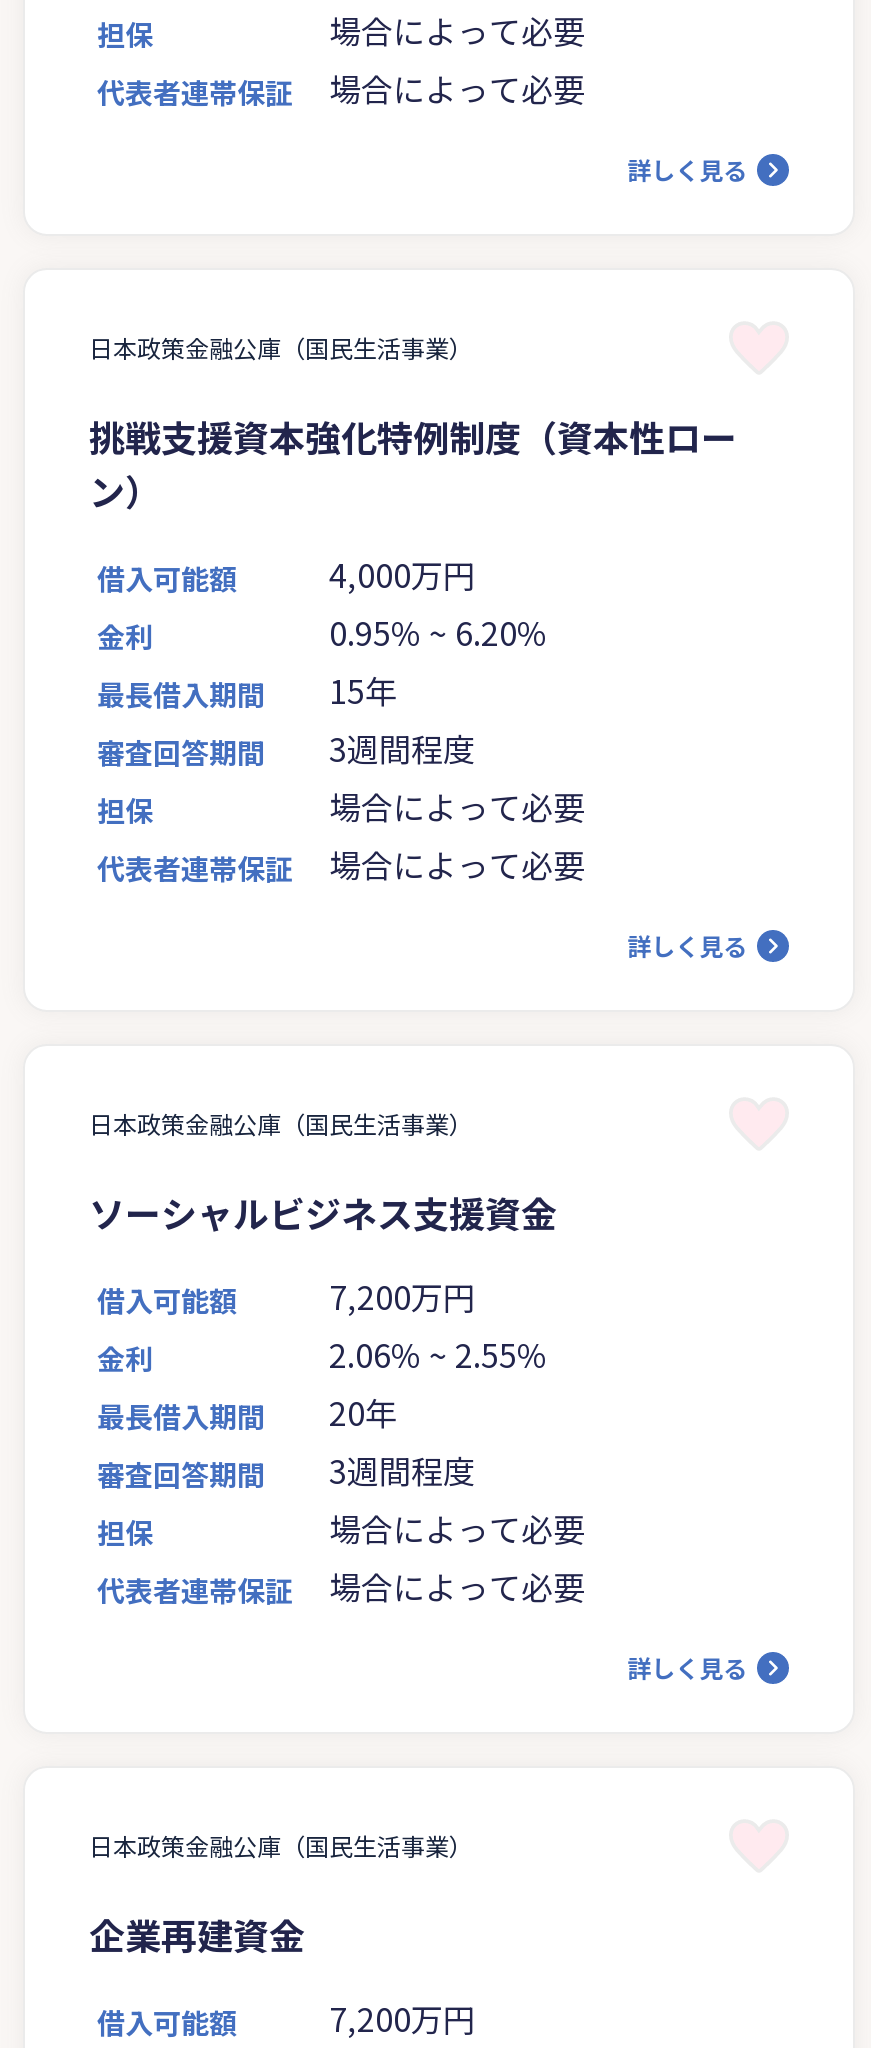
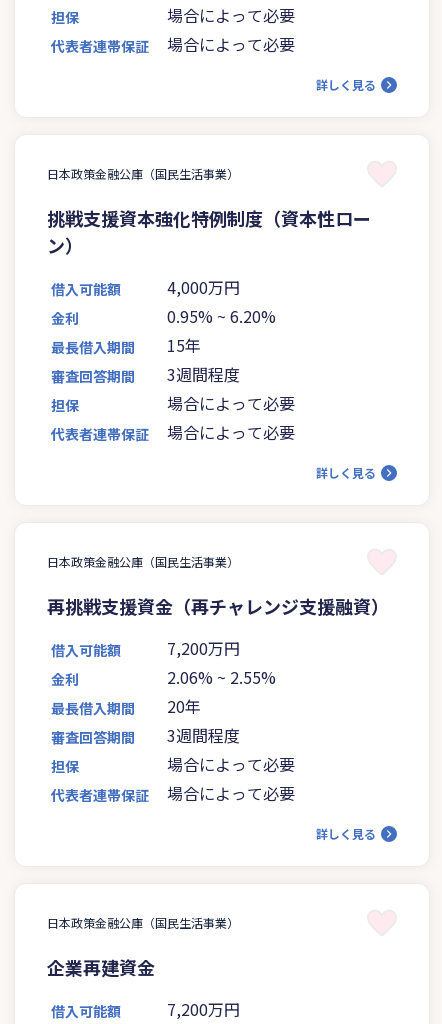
[89,1185,557,1237] ソーシャルビジネス支援資金 -> [47,593,389,619] 再挑戦支援資金（再チャレンジ支援融資）

